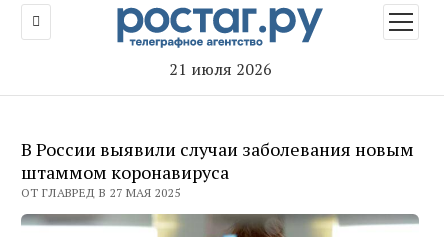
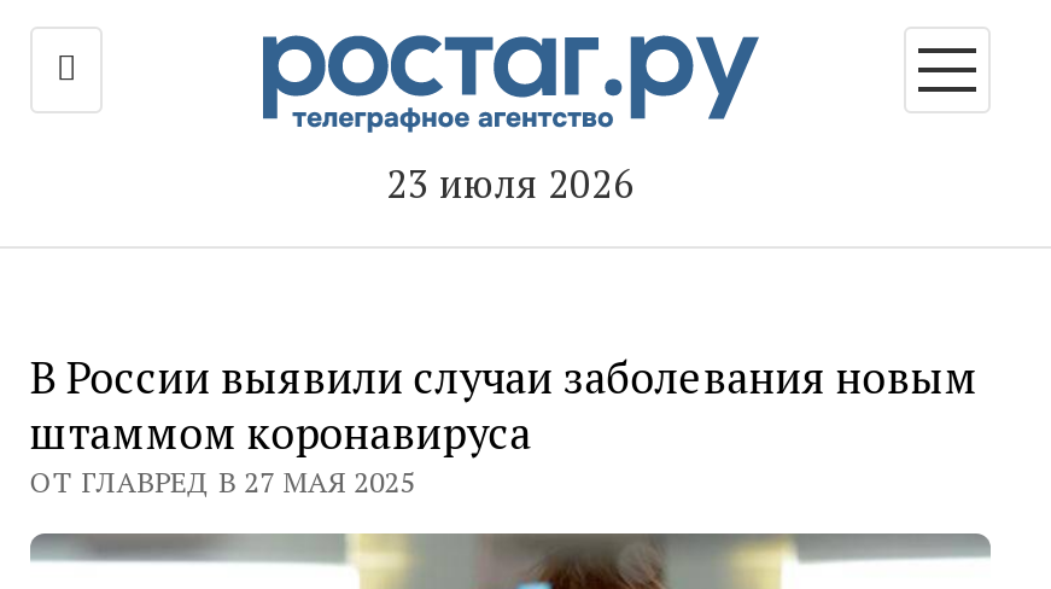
[168,58,271,80] 21 июля 2026 -> [386,157,635,210] 23 июля 2026

